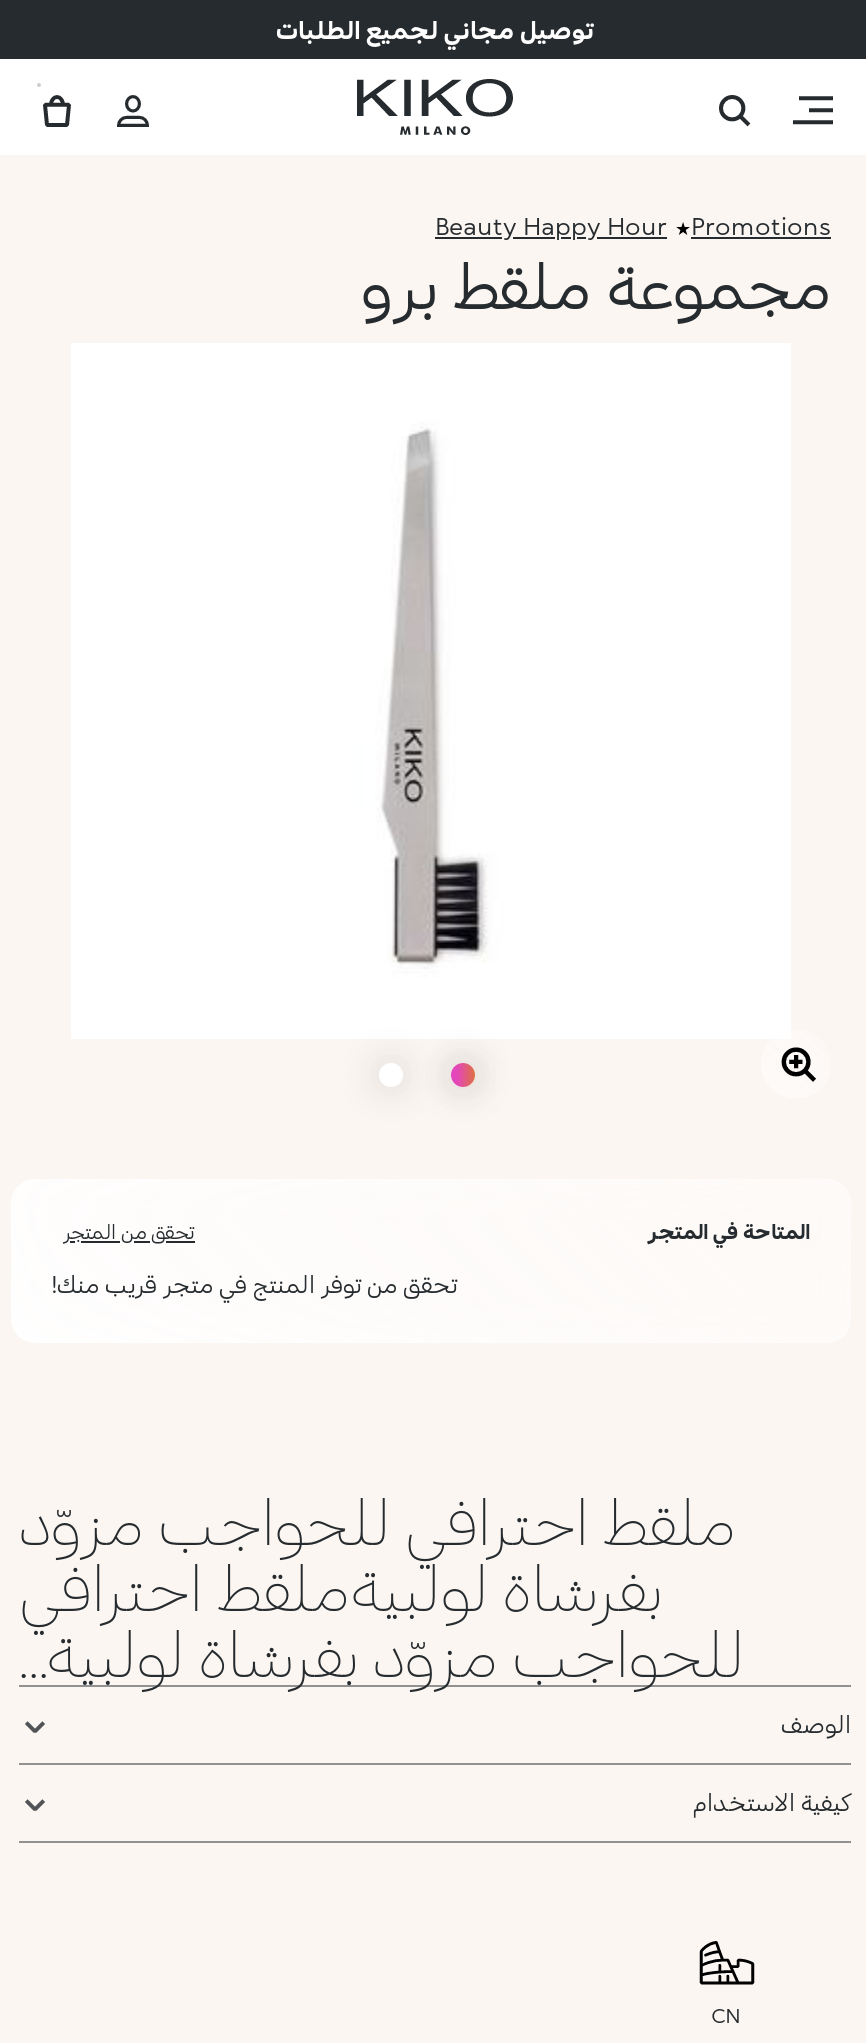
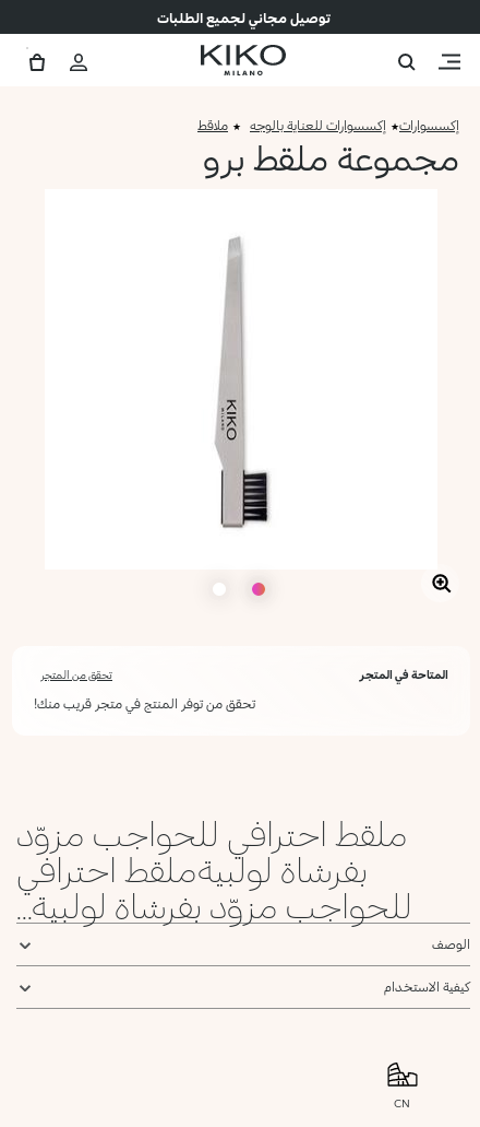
[435,211,831,241] Promotions | Beauty Happy Hour -> [197,117,459,133] إكسسوارات | إكسسوارات للعناية بالوجه | ملاقط

